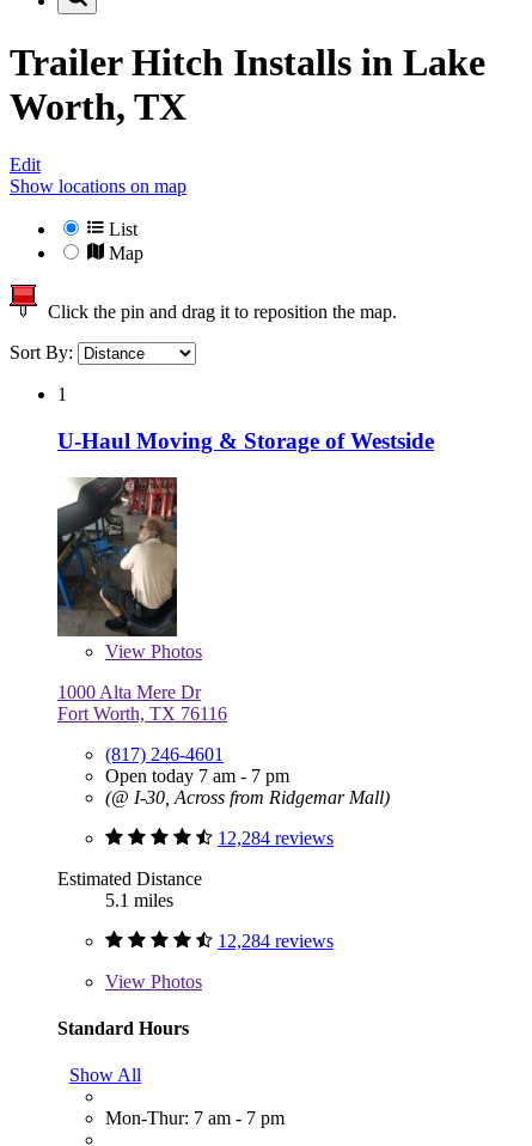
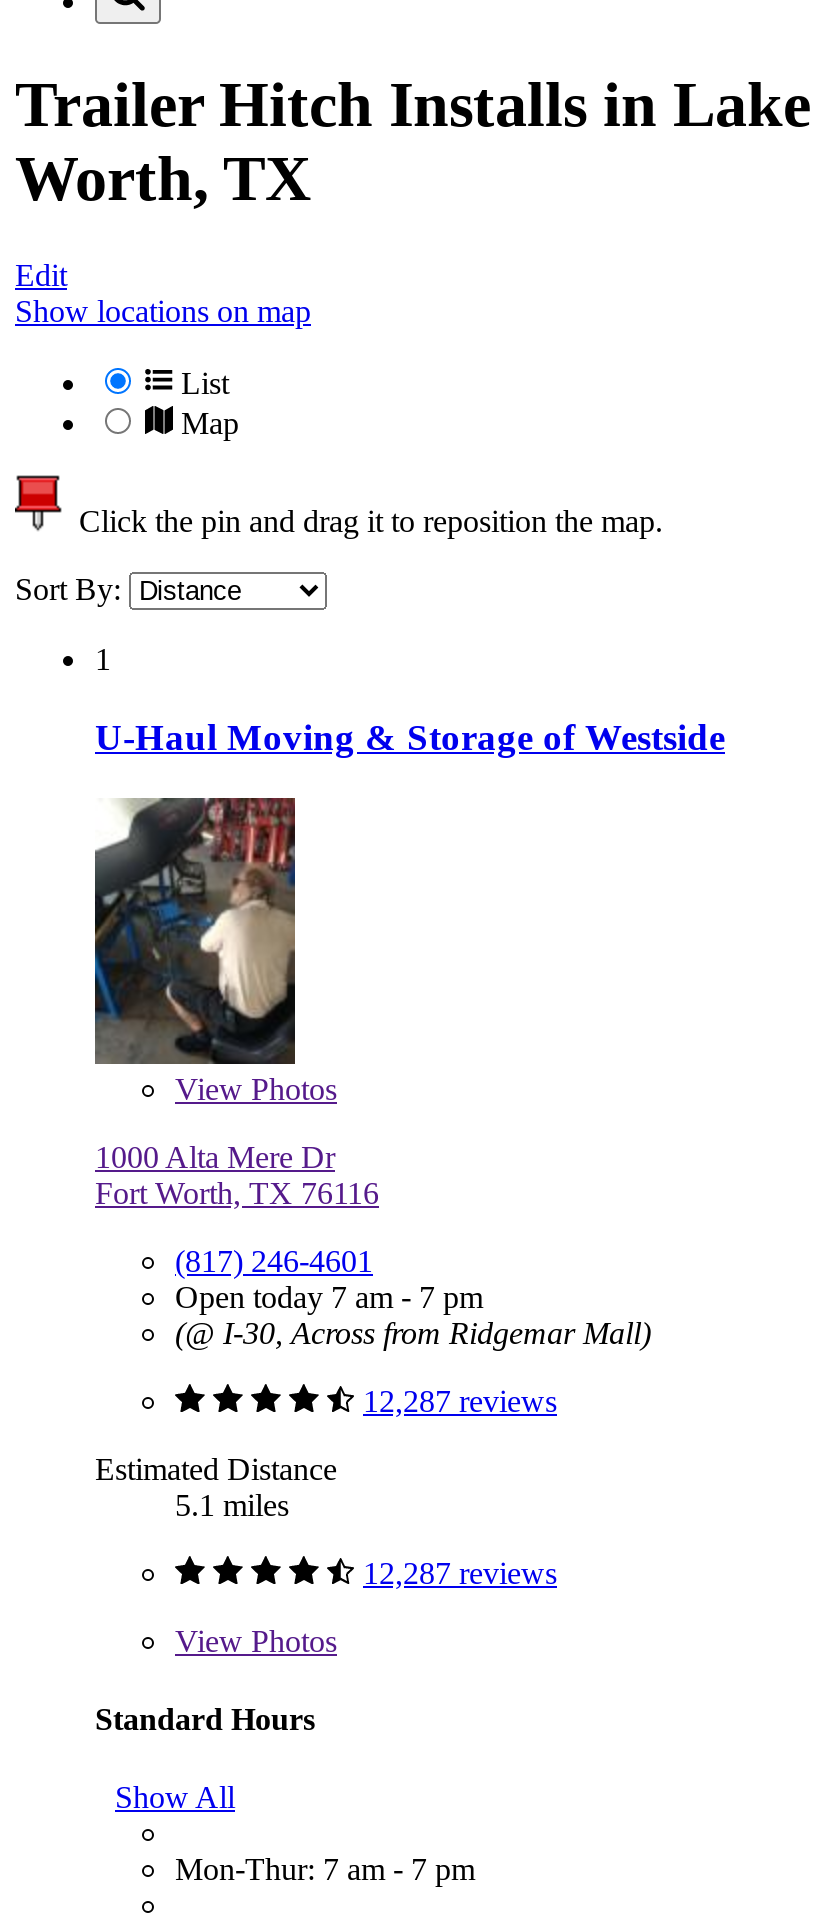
[218,827,334,848] 12,284 reviews -> [363,1383,557,1417] 12,287 reviews
[218,930,334,950] 12,284 reviews -> [363,1555,557,1589] 12,287 reviews

